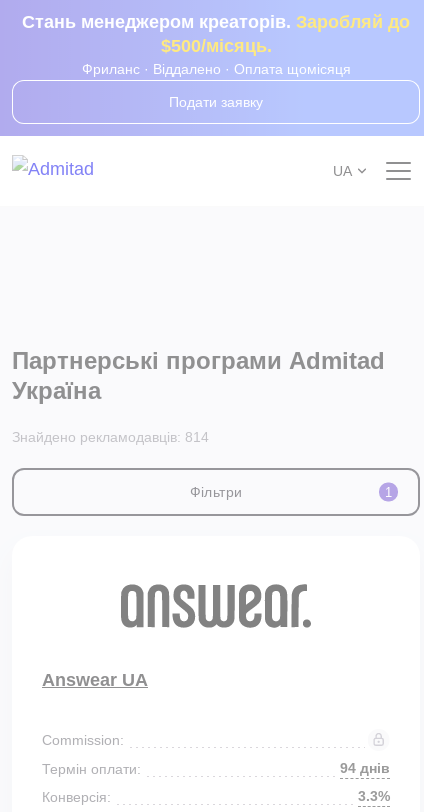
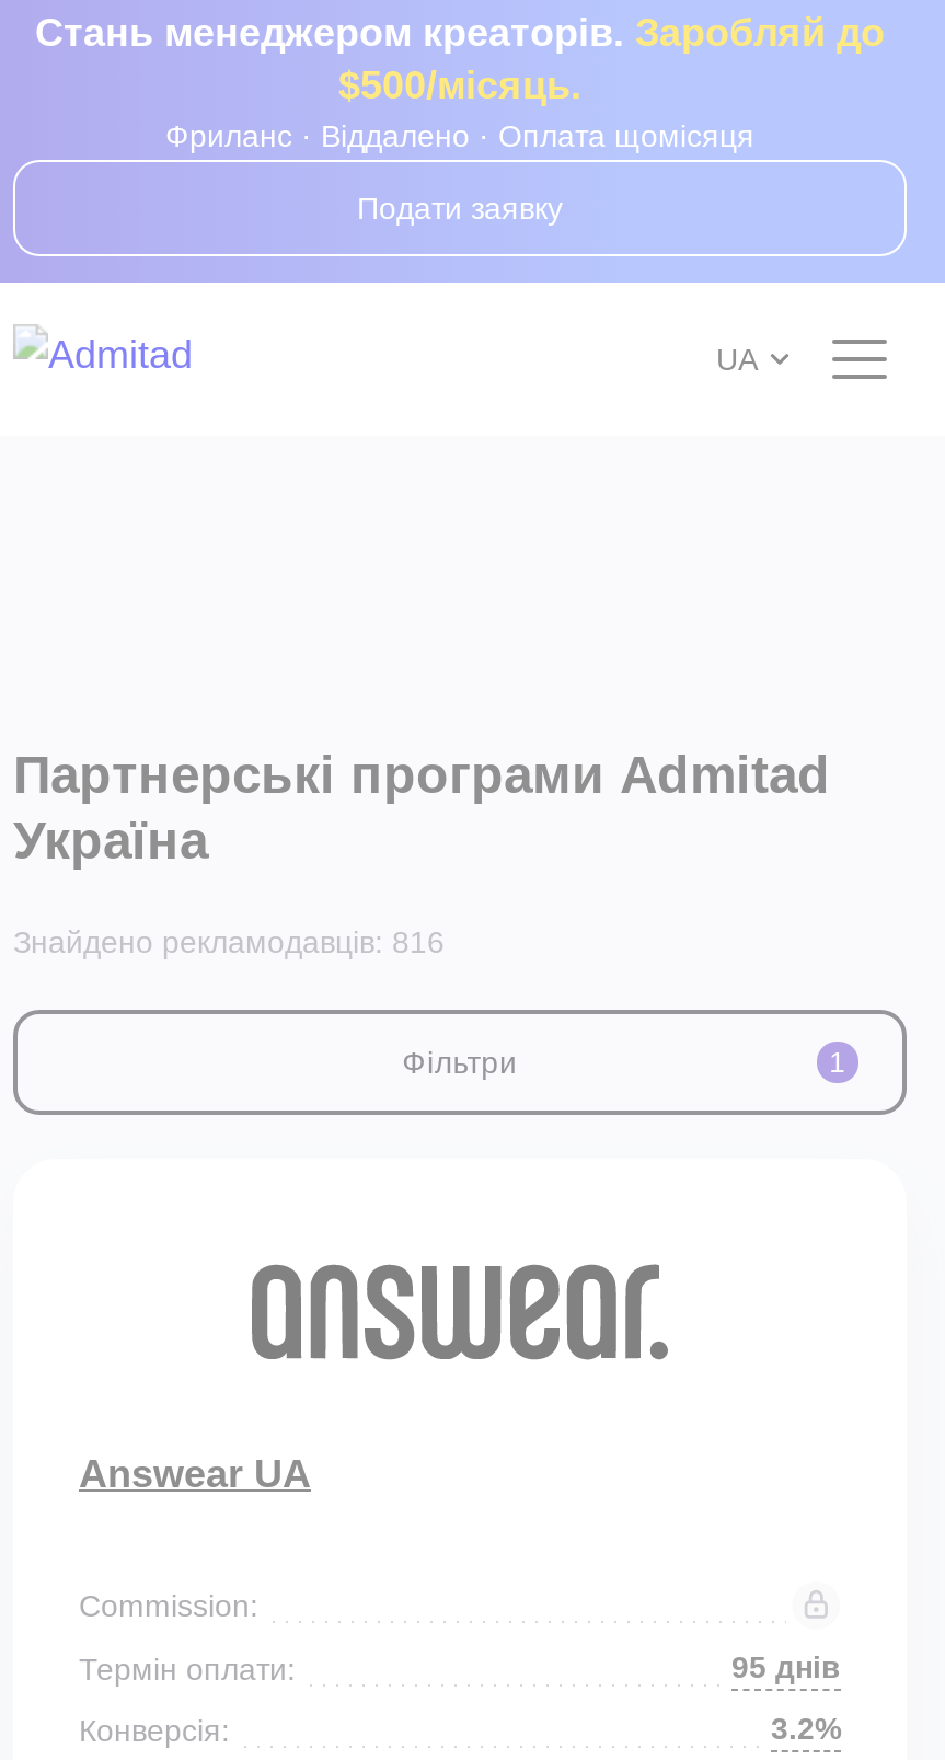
[12,429,209,445] Знайдено рекламодавців: 814 -> [13,924,445,959] Знайдено рекламодавців: 816
[340,760,390,776] 94 днів -> [731,1649,841,1684] 95 днів
[358,788,390,804] 3.3% -> [771,1711,841,1746] 3.2%

